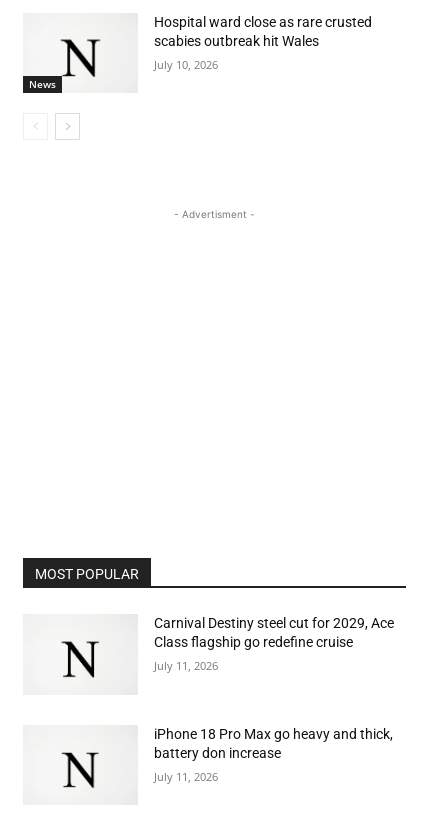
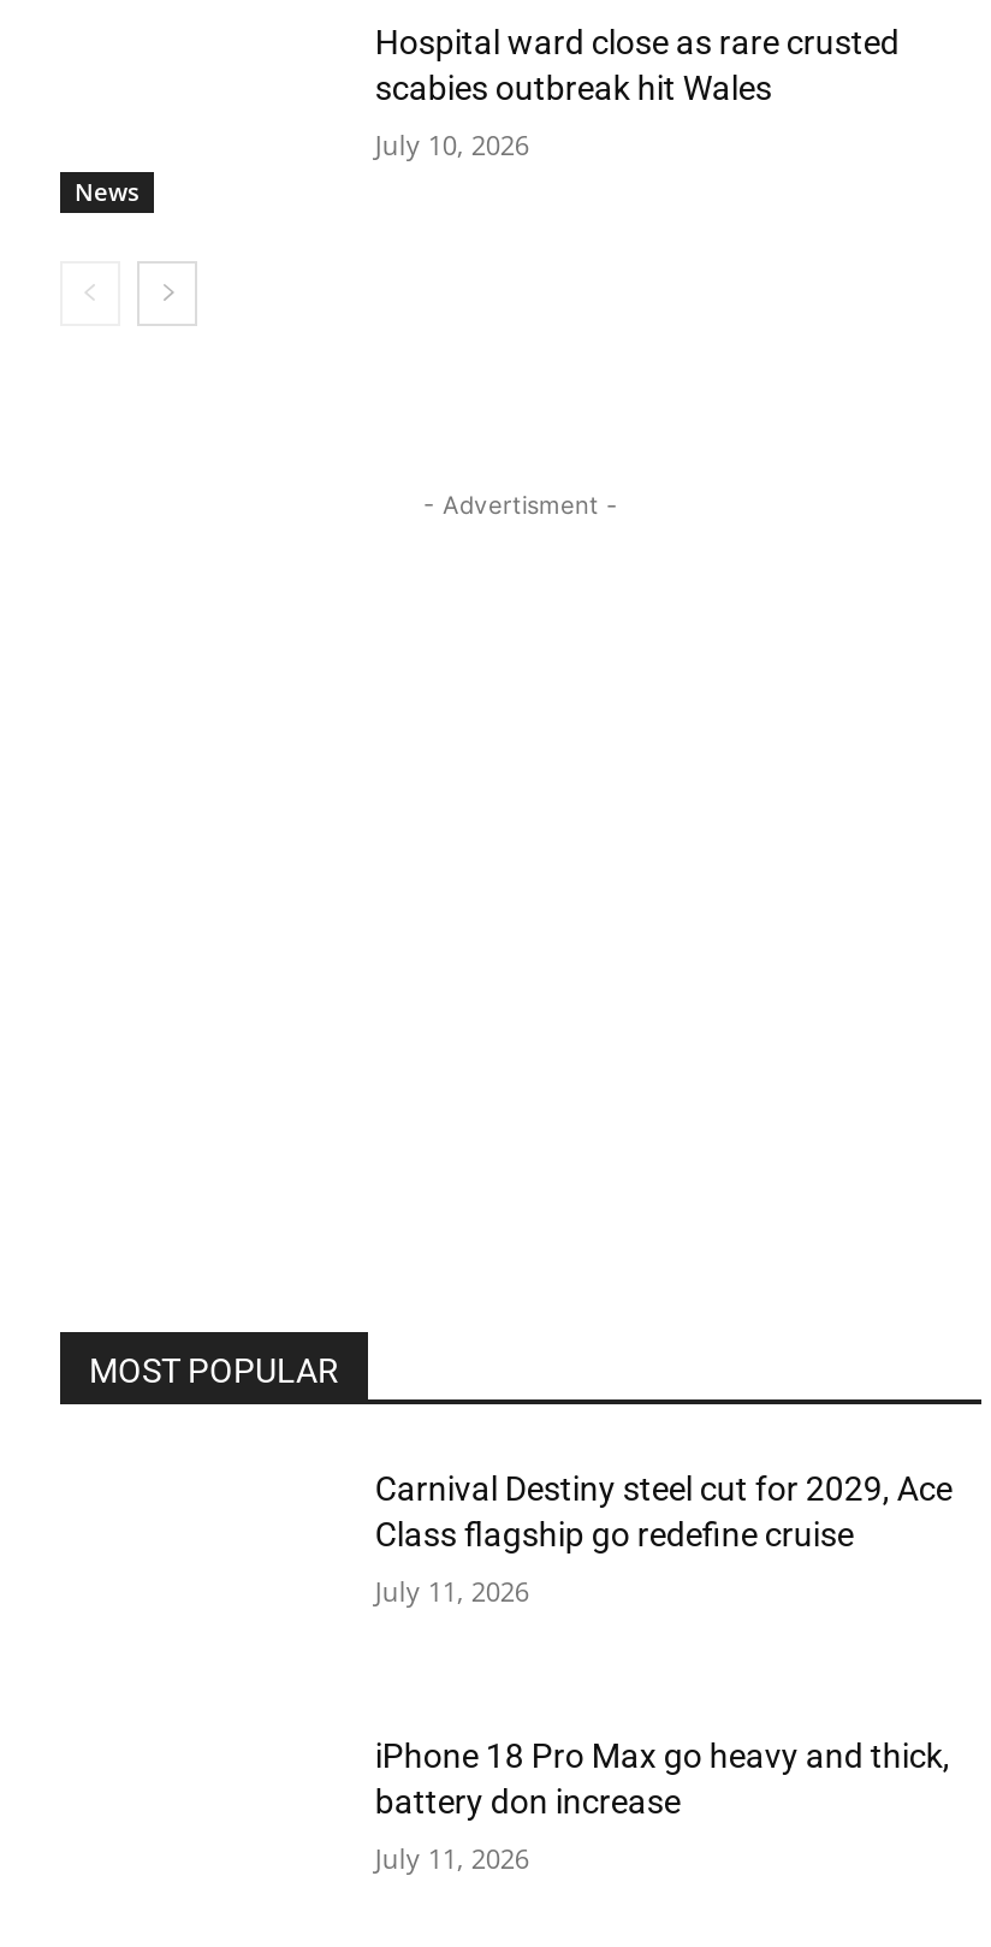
[60,38,101,78] [image] -> none
[61,640,100,679] [image] -> none
[61,751,100,789] [image] -> none

